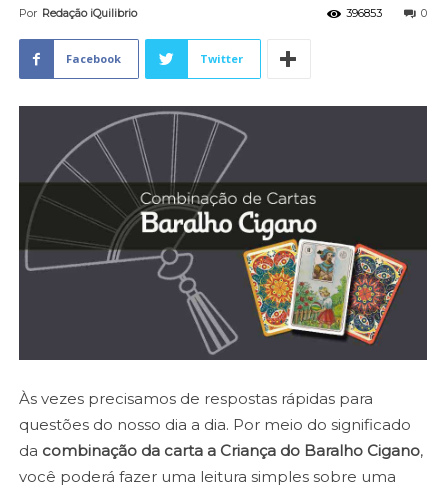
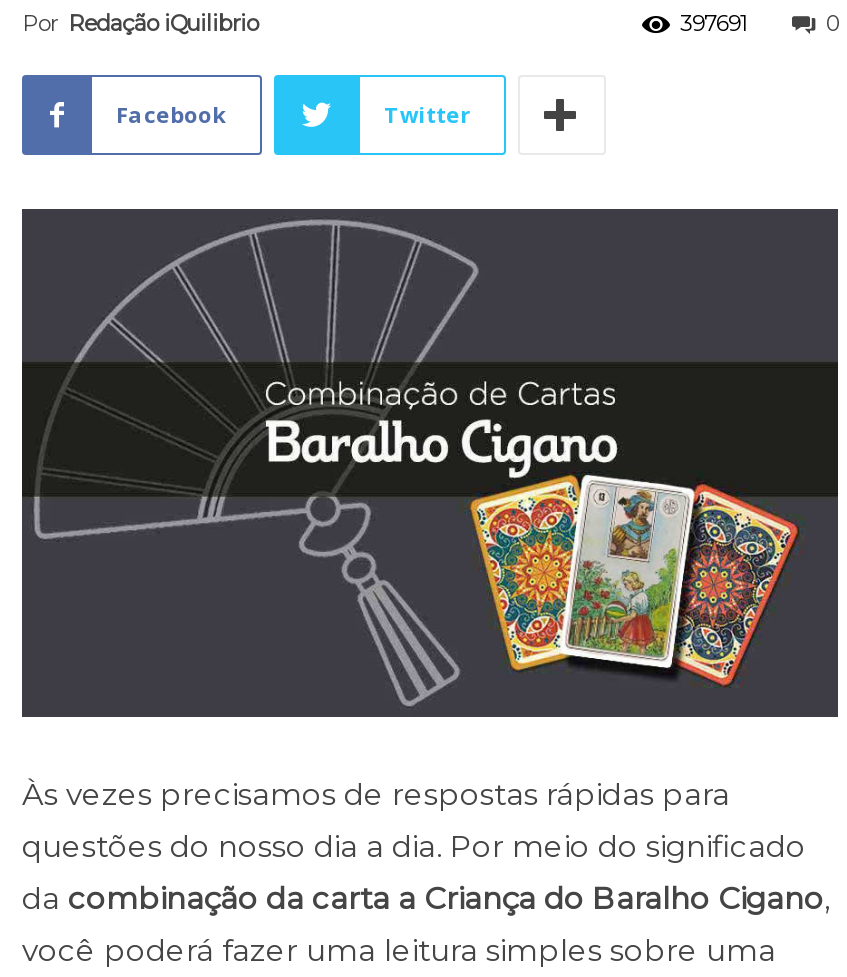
[346,6,382,20] 396853 -> [680,9,748,37] 397691

